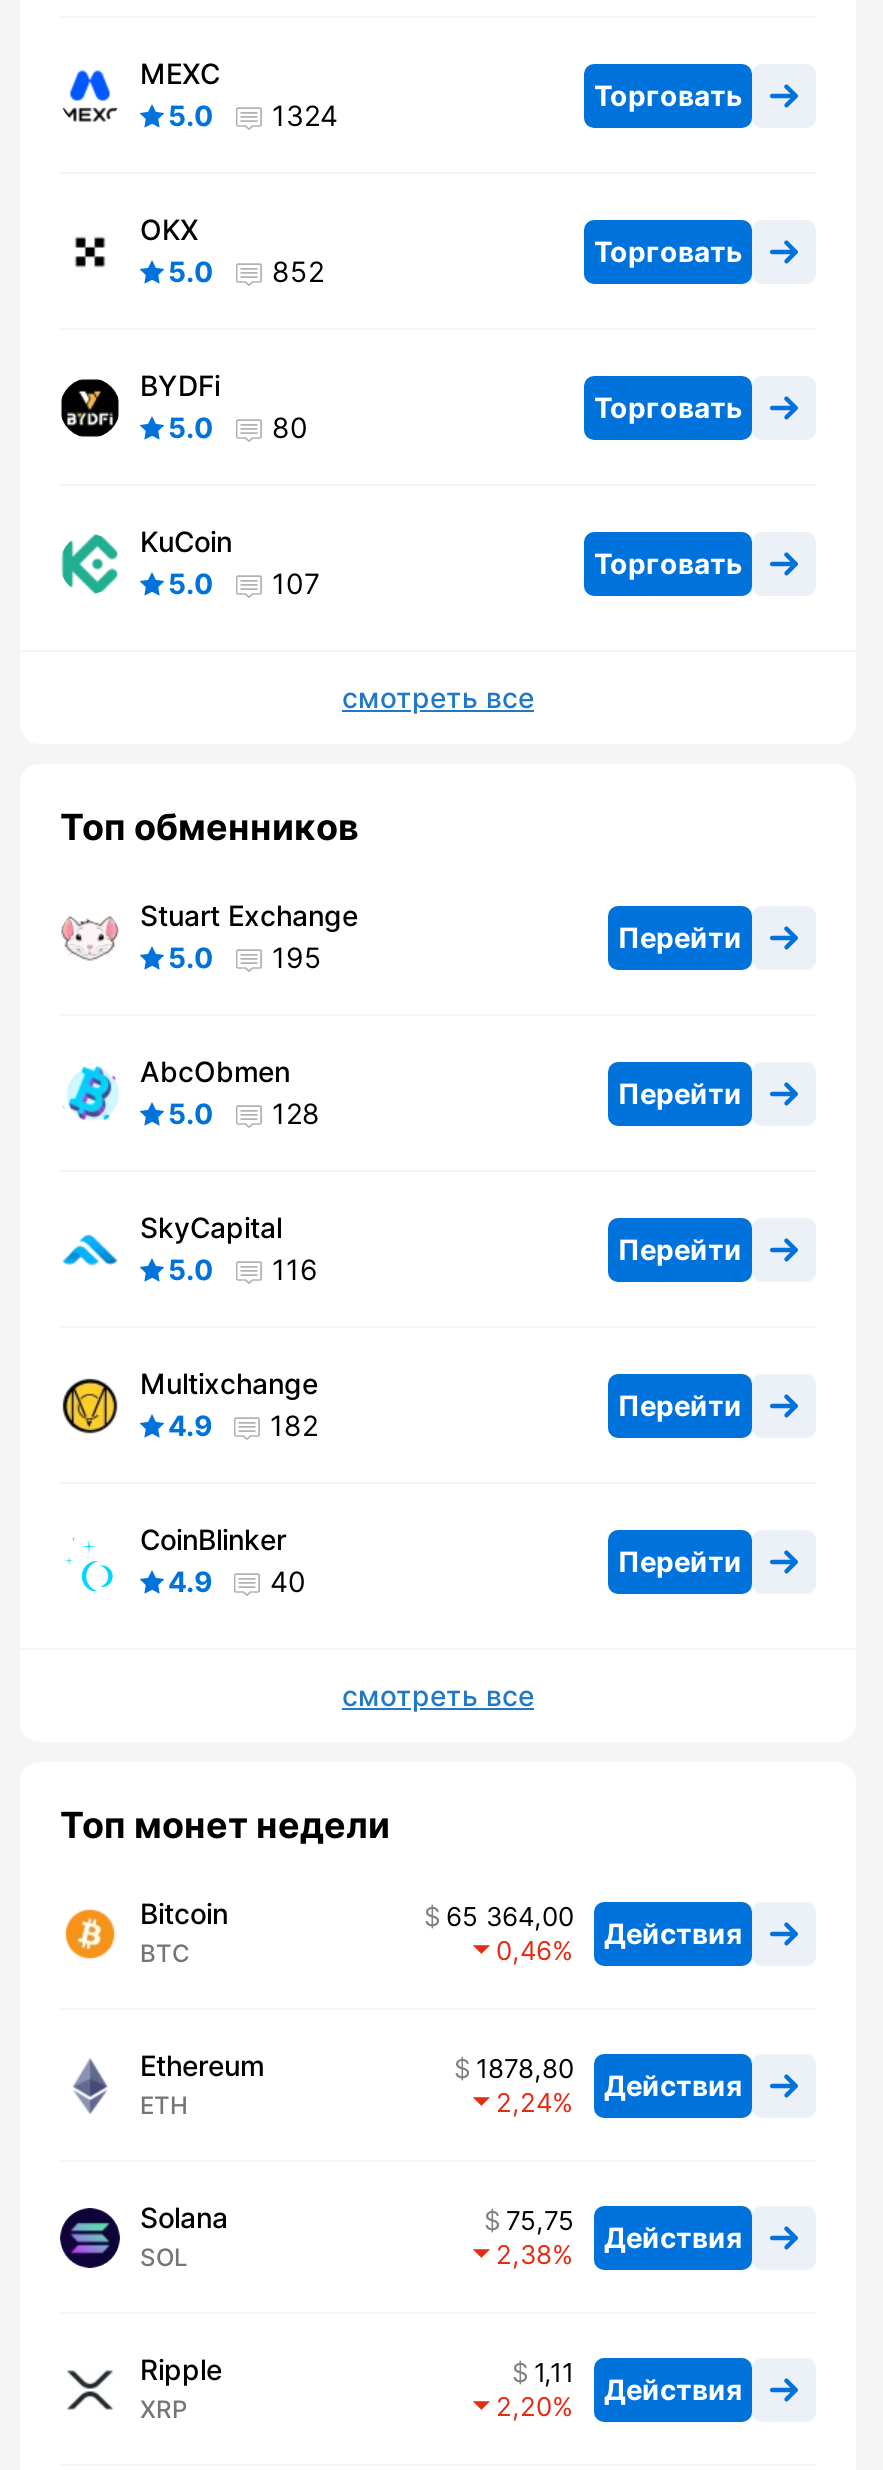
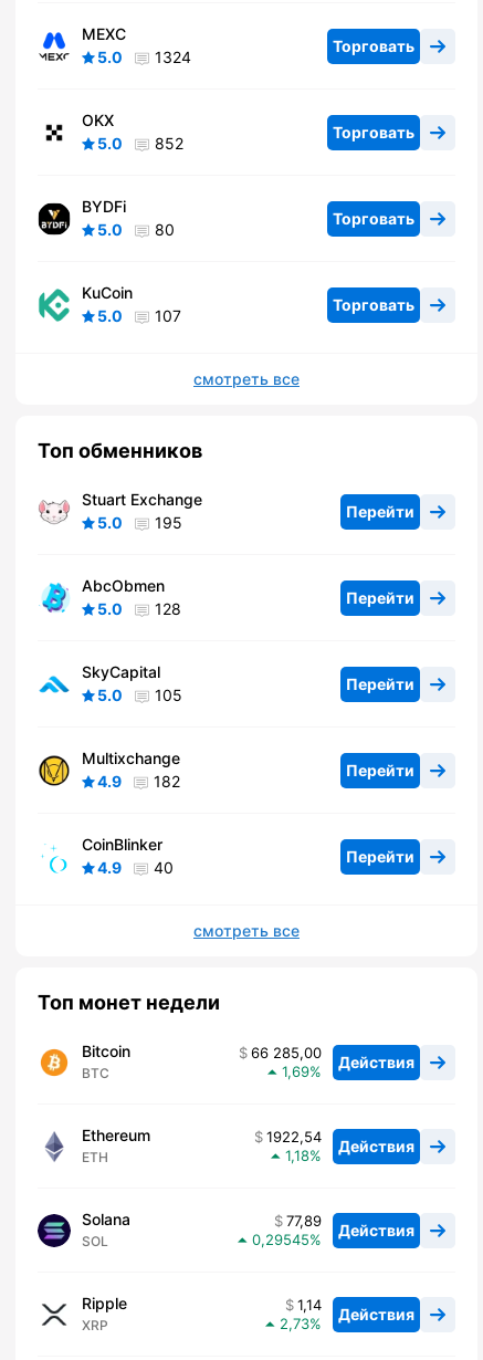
[168,1253,318,1287] 5.0 116 -> [97,686,182,705] 5.0 105
[446,1901,742,1950] 65 364,00 Действия -> [251,1044,414,1071] 66 285,00 Действия
[496,1935,552,1967] 0,46 -> [282,1063,309,1081] 1,69
[476,2053,742,2102] 1878,80 Действия -> [266,1128,414,1155] 1922,54 Действия
[496,2087,552,2119] 2,24 -> [285,1147,309,1165] 1,18
[506,2205,742,2254] 75,75 Действия -> [286,1212,414,1239] 77,89 Действия
[496,2239,552,2271] 2,38 -> [252,1231,309,1249] 0,29545
[534,2357,742,2406] 1,11 Действия -> [297,1296,414,1323] 1,14 Действия
[496,2391,552,2423] 2,20 -> [280,1315,309,1333] 2,73

